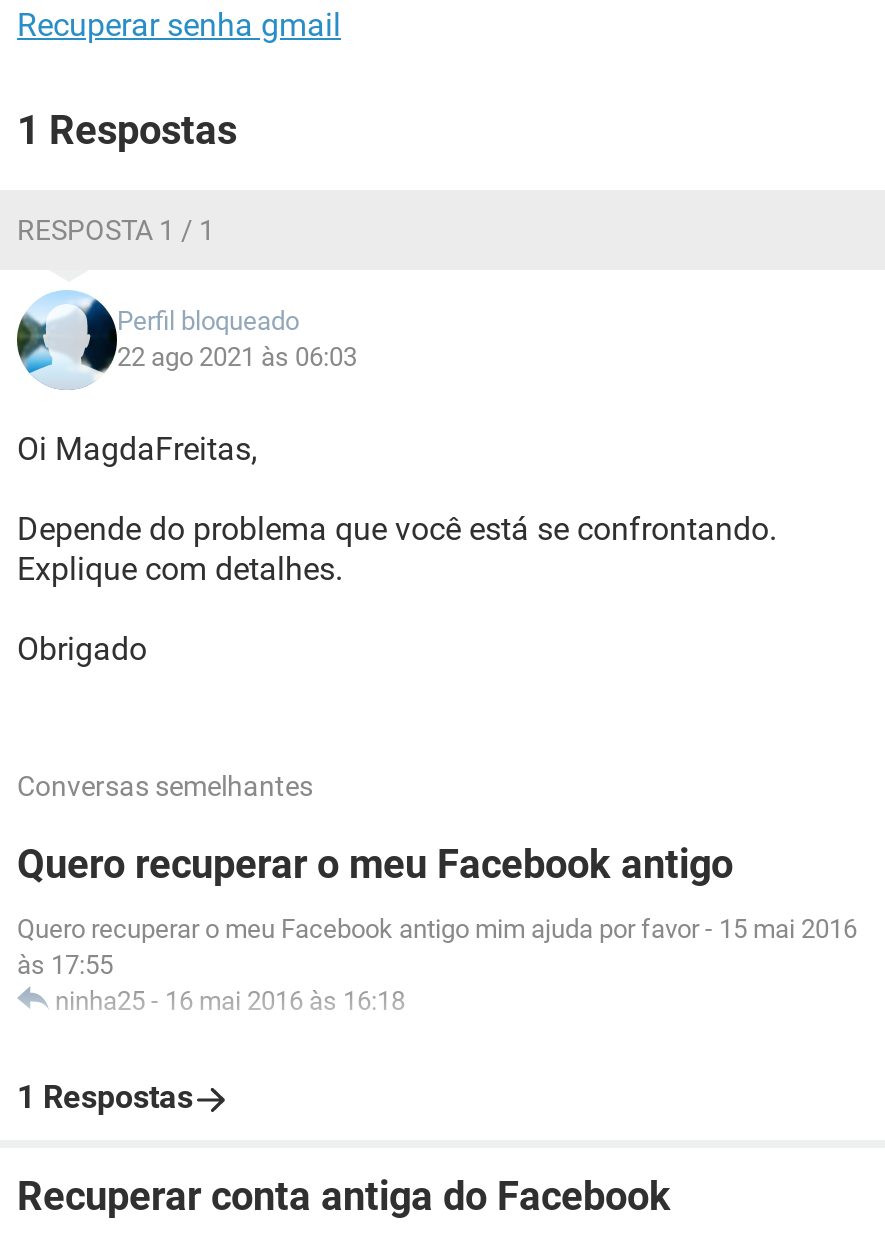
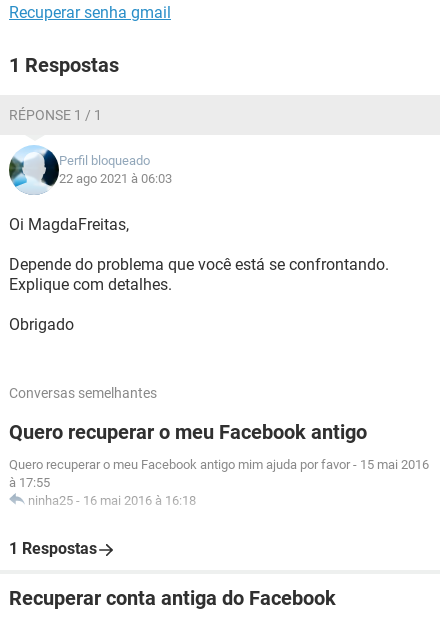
[17,214,215,246] RESPOSTA 1 / 1 -> [9,107,102,123] RÉPONSE 1 / 1
[117,342,357,372] 22 ago 2021 às 06:03 -> [59,171,172,186] 22 ago 2021 à 06:03
[17,950,405,1016] às 17:55 | ninha25 - 16 mai 2016 às 16:18 -> [9,475,196,508] à 17:55 | ninha25 - 16 mai 2016 à 16:18

